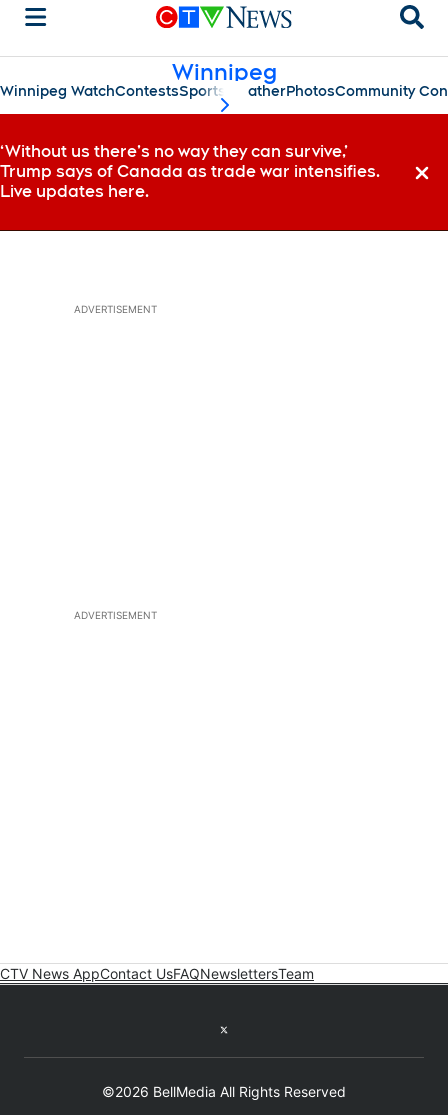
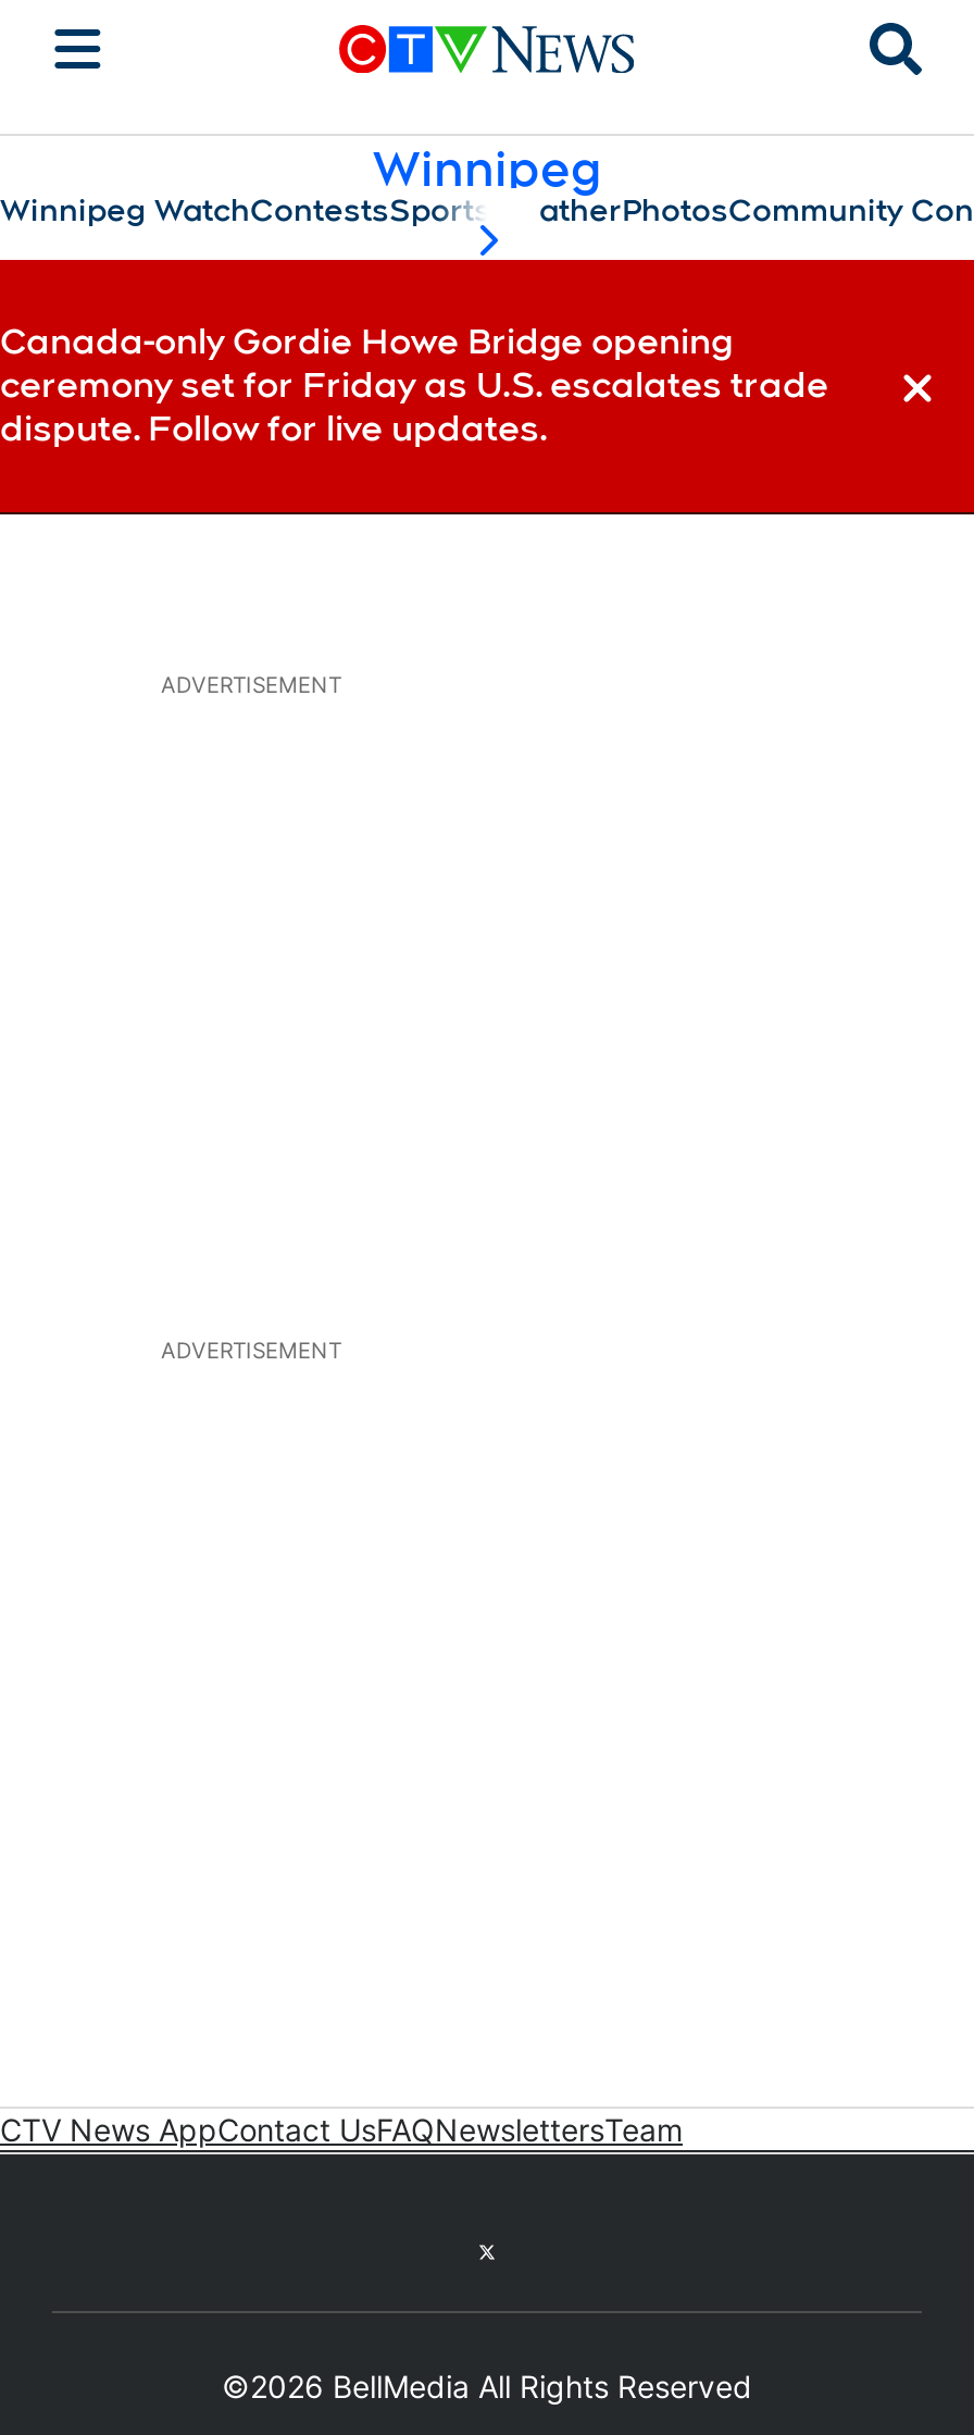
[0,142,379,201] ‘Without us there’s no way they can survive,’ | Trump says of Canada as trade war intensifies. | Live updates here. -> [0,321,828,449] Canada-only Gordie Howe Bridge opening | ceremony set for Friday as U.S. escalates trade | dispute. Follow for live updates.

